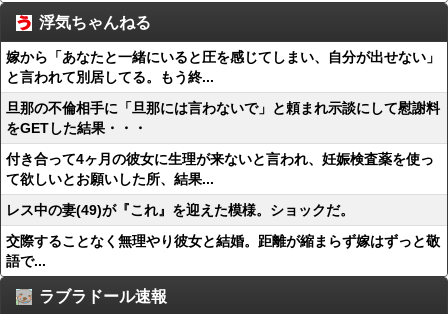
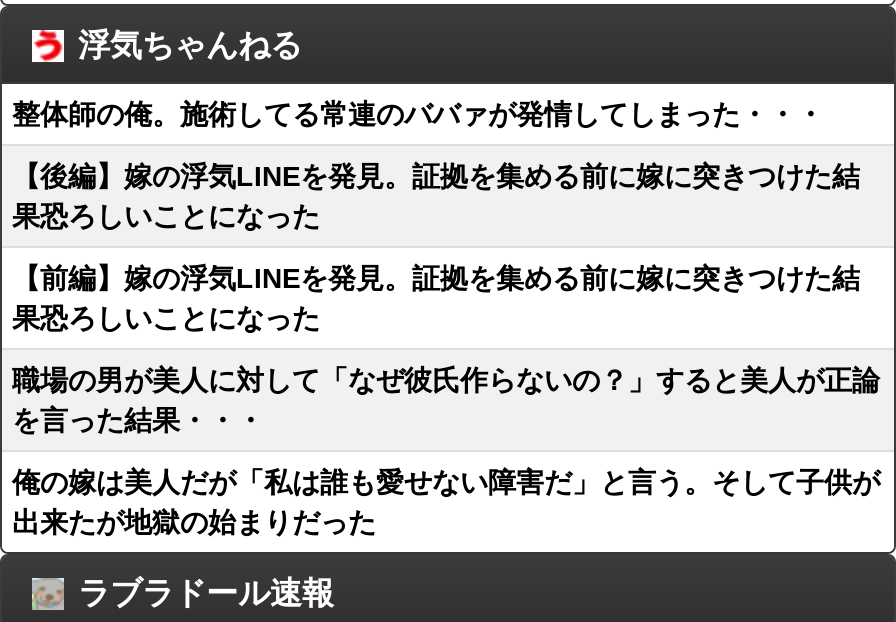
[6,49,440,85] 嫁から「あなたと一緒にいると圧を感じてしまい、自分が出せない」 | と言われて別居してる。もう終... -> [12,98,824,130] 整体師の俺。施術してる常連のババァが発情してしまった・・・
[6,100,440,136] 旦那の不倫相手に「旦那には言わないで」と頼まれ示談にして慰謝料 | をGETした結果・・・ -> [12,160,860,232] 【後編】嫁の浮気LINEを発見。証拠を集める前に嫁に突きつけた結 | 果恐ろしいことになった
[6,151,434,187] 付き合って4ヶ月の彼女に生理が来ないと言われ、妊娠検査薬を使っ | て欲しいとお願いした所、結果... -> [12,262,860,334] 【前編】嫁の浮気LINEを発見。証拠を集める前に嫁に突きつけた結 | 果恐ろしいことになった
[6,202,354,218] レス中の妻(49)が『これ』を迎えた模様。ショックだ。 -> [12,364,880,436] 職場の男が美人に対して「なぜ彼氏作らないの？」すると美人が正論 | を言った結果・・・
[6,233,440,269] 交際することなく無理やり彼女と結婚。距離が縮まらず嫁はずっと敬 | 語で... -> [12,466,880,538] 俺の嫁は美人だが「私は誰も愛せない障害だ」と言う。そして子供が | 出来たが地獄の始まりだった

